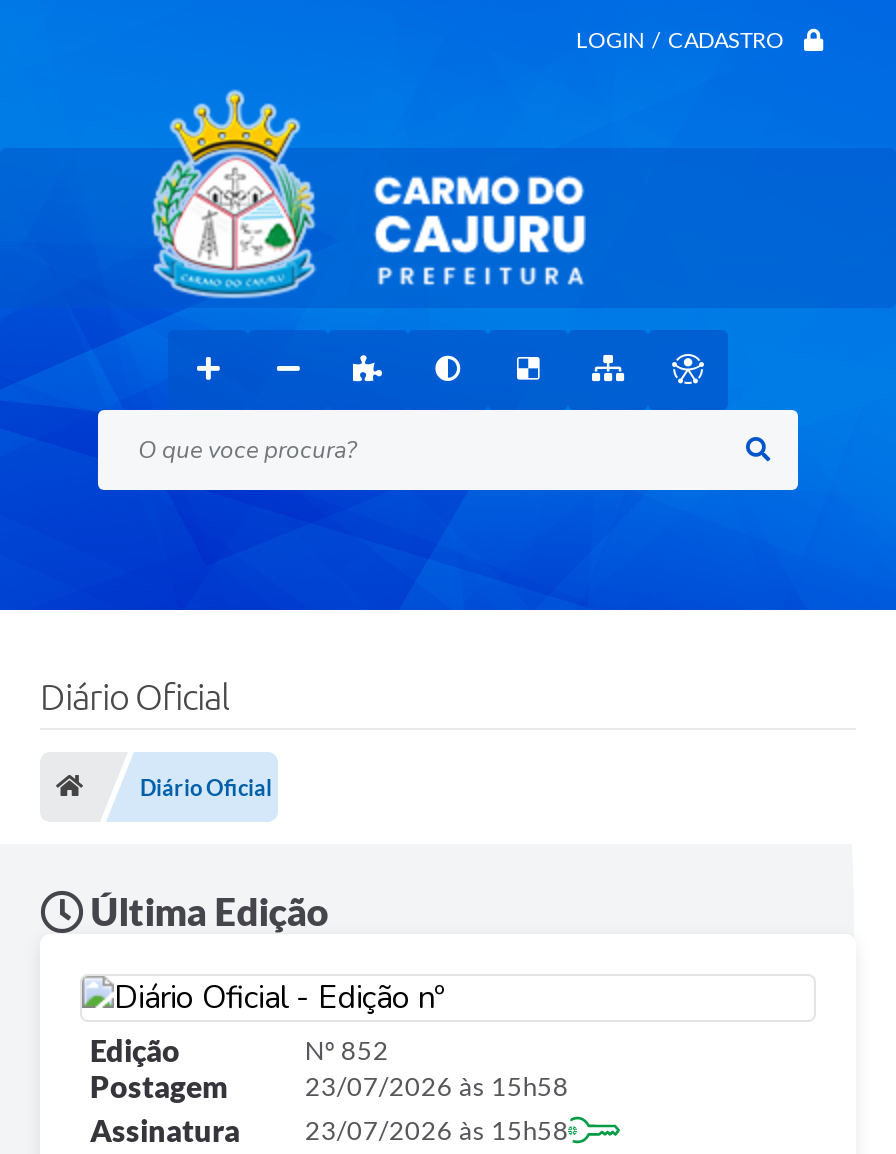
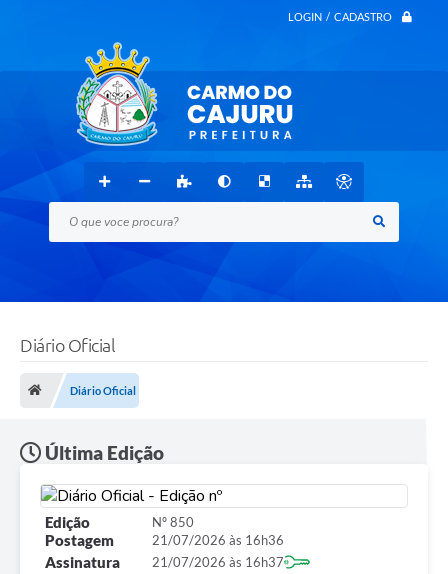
[305,1034,389,1066] Nº 852 -> [152,514,194,530] Nº 850
[305,1070,569,1102] 23/07/2026 às 15h58 -> [152,532,284,548] 21/07/2026 às 16h36
[305,1114,569,1146] 23/07/2026 às 15h58 -> [152,554,284,570] 21/07/2026 às 16h37

